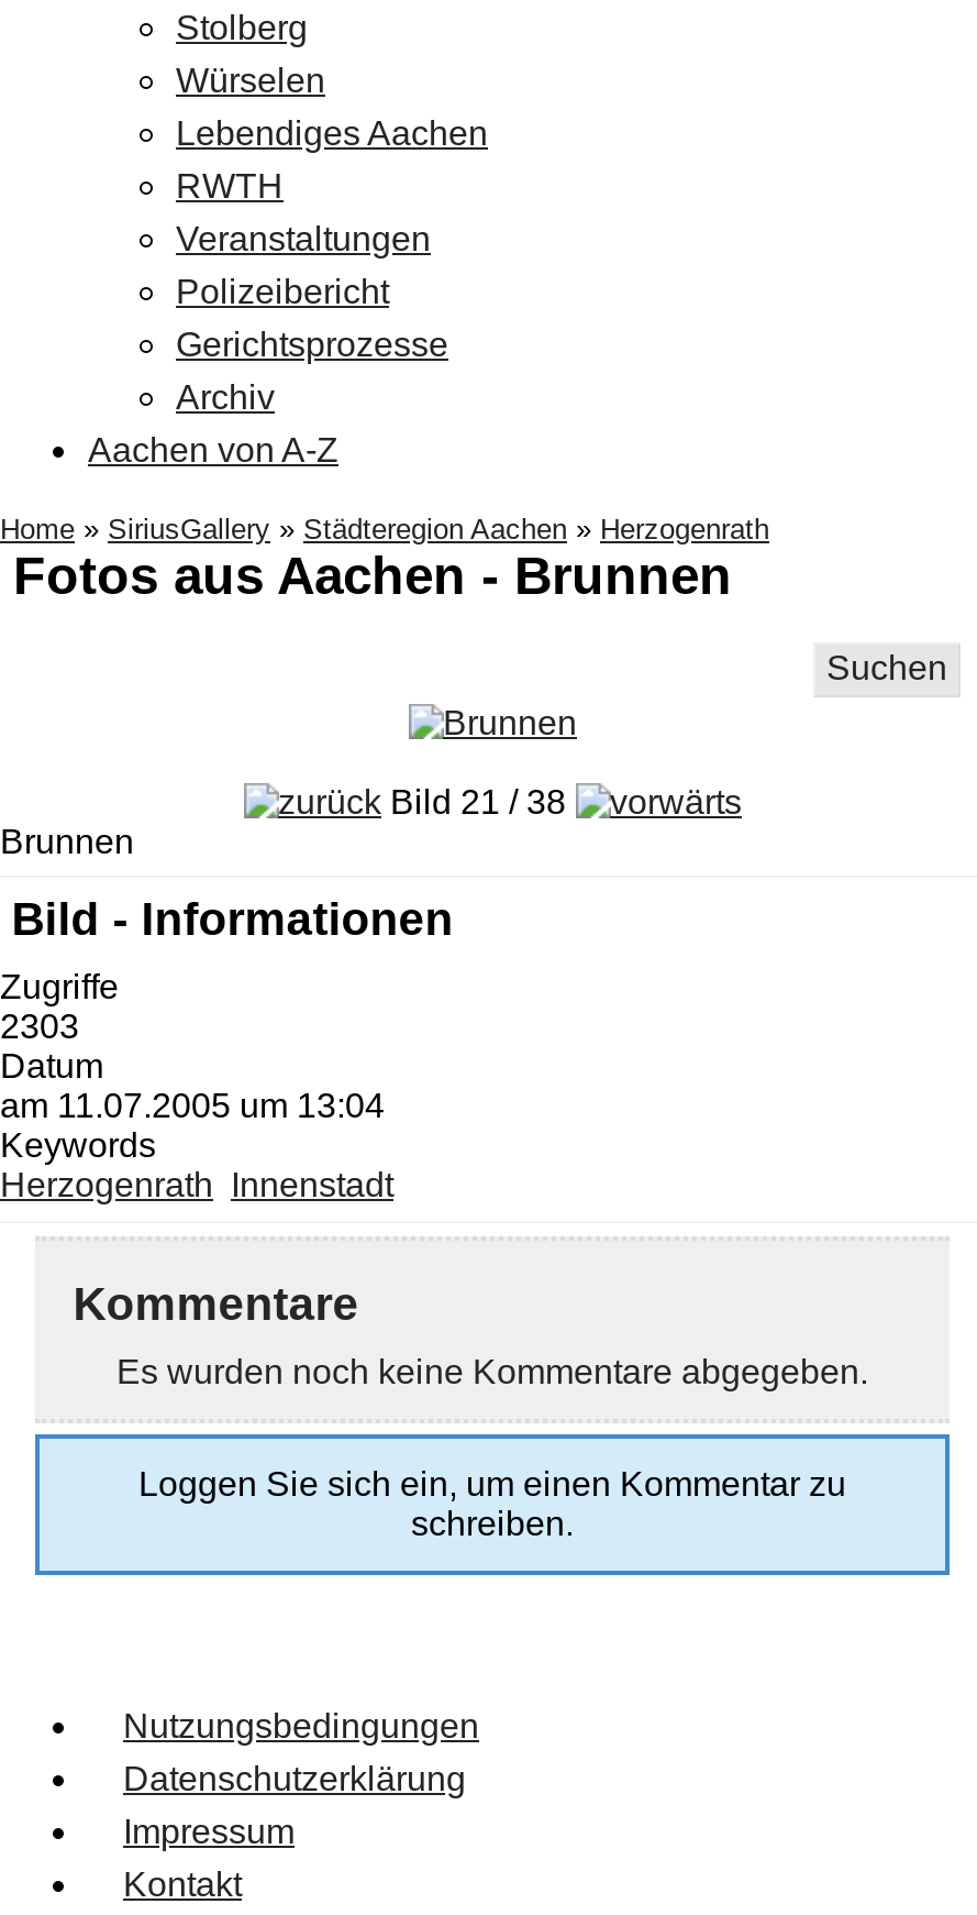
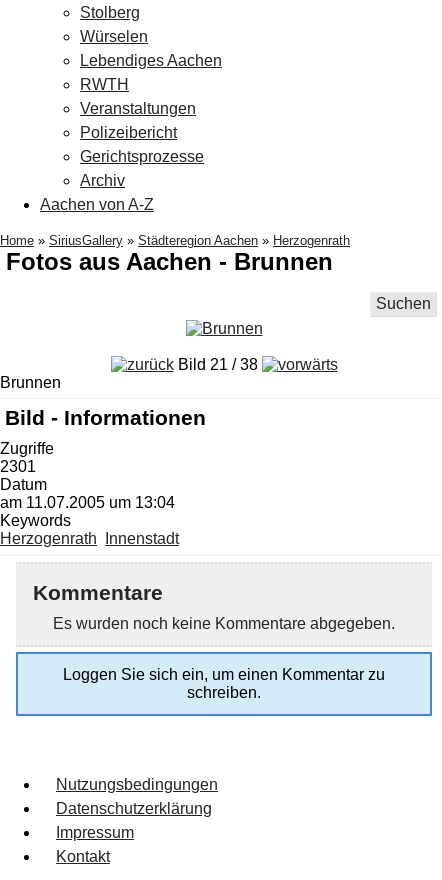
[0,1008,79,1045] 2303 -> [0,458,36,475] 2301

